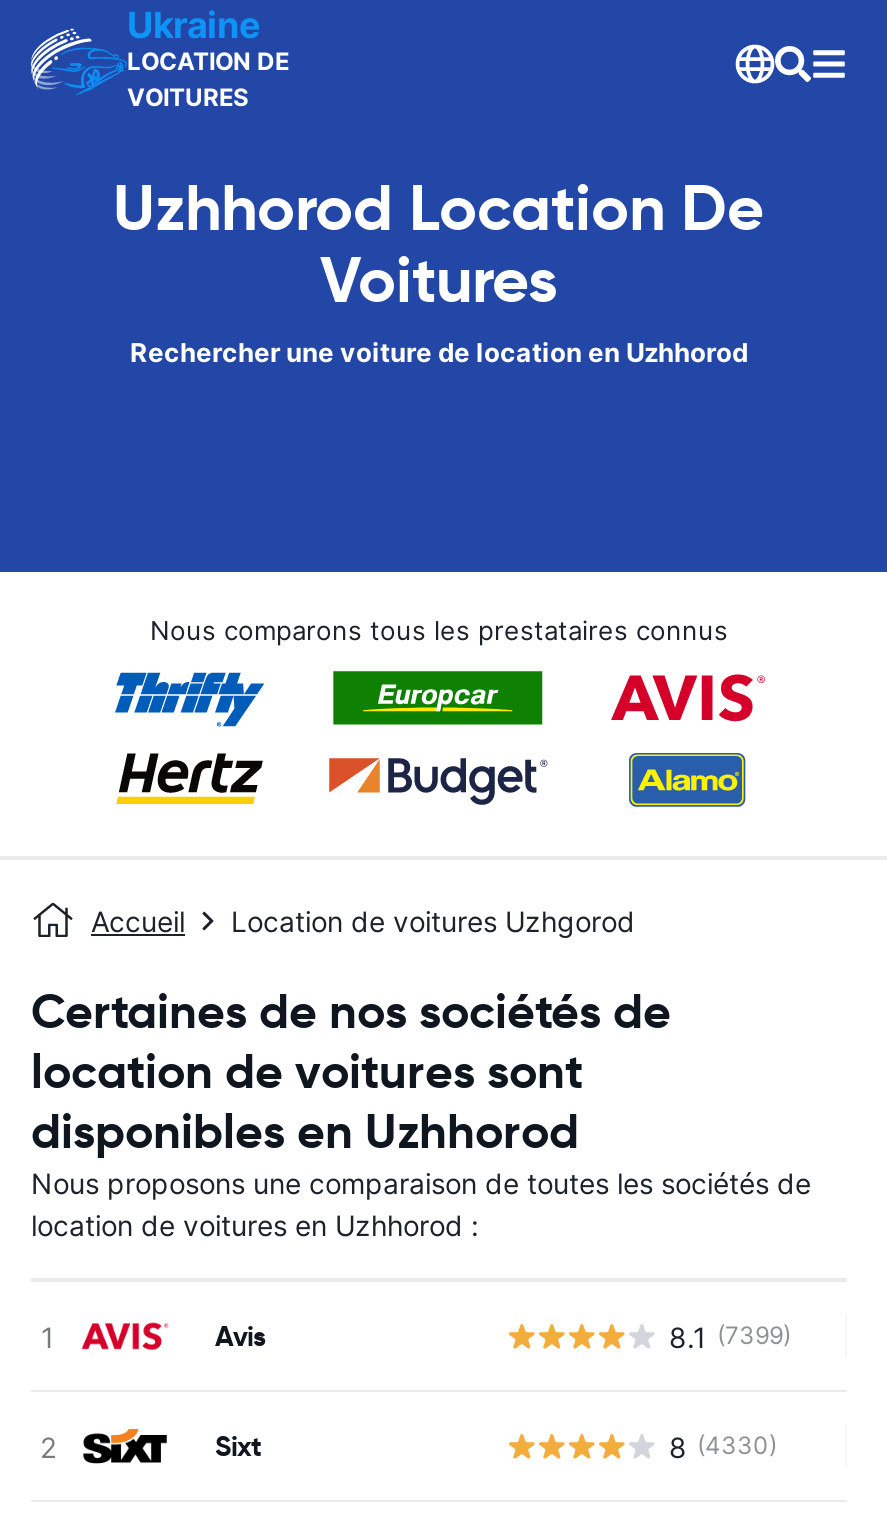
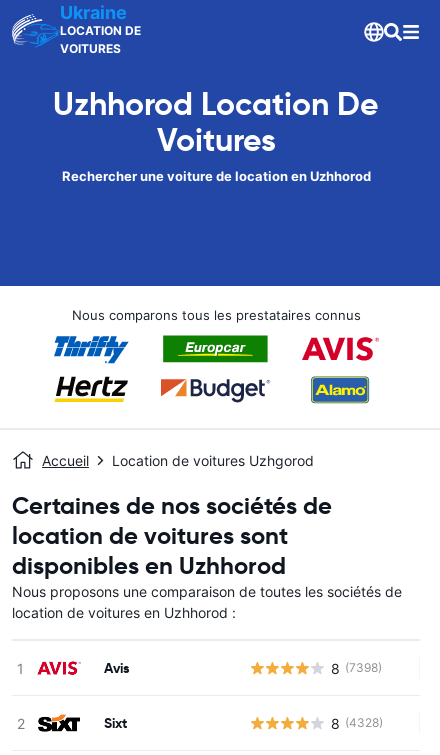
[669,1319,791,1353] 8.1 (7399) -> [331,659,382,676] 8 (7398)
[669,1429,777,1463] 8 (4330) -> [331,714,383,731] 8 (4328)

